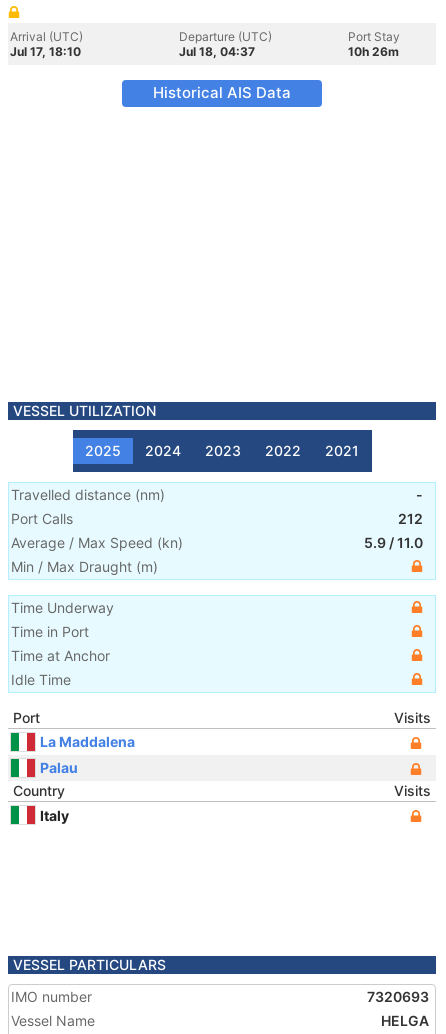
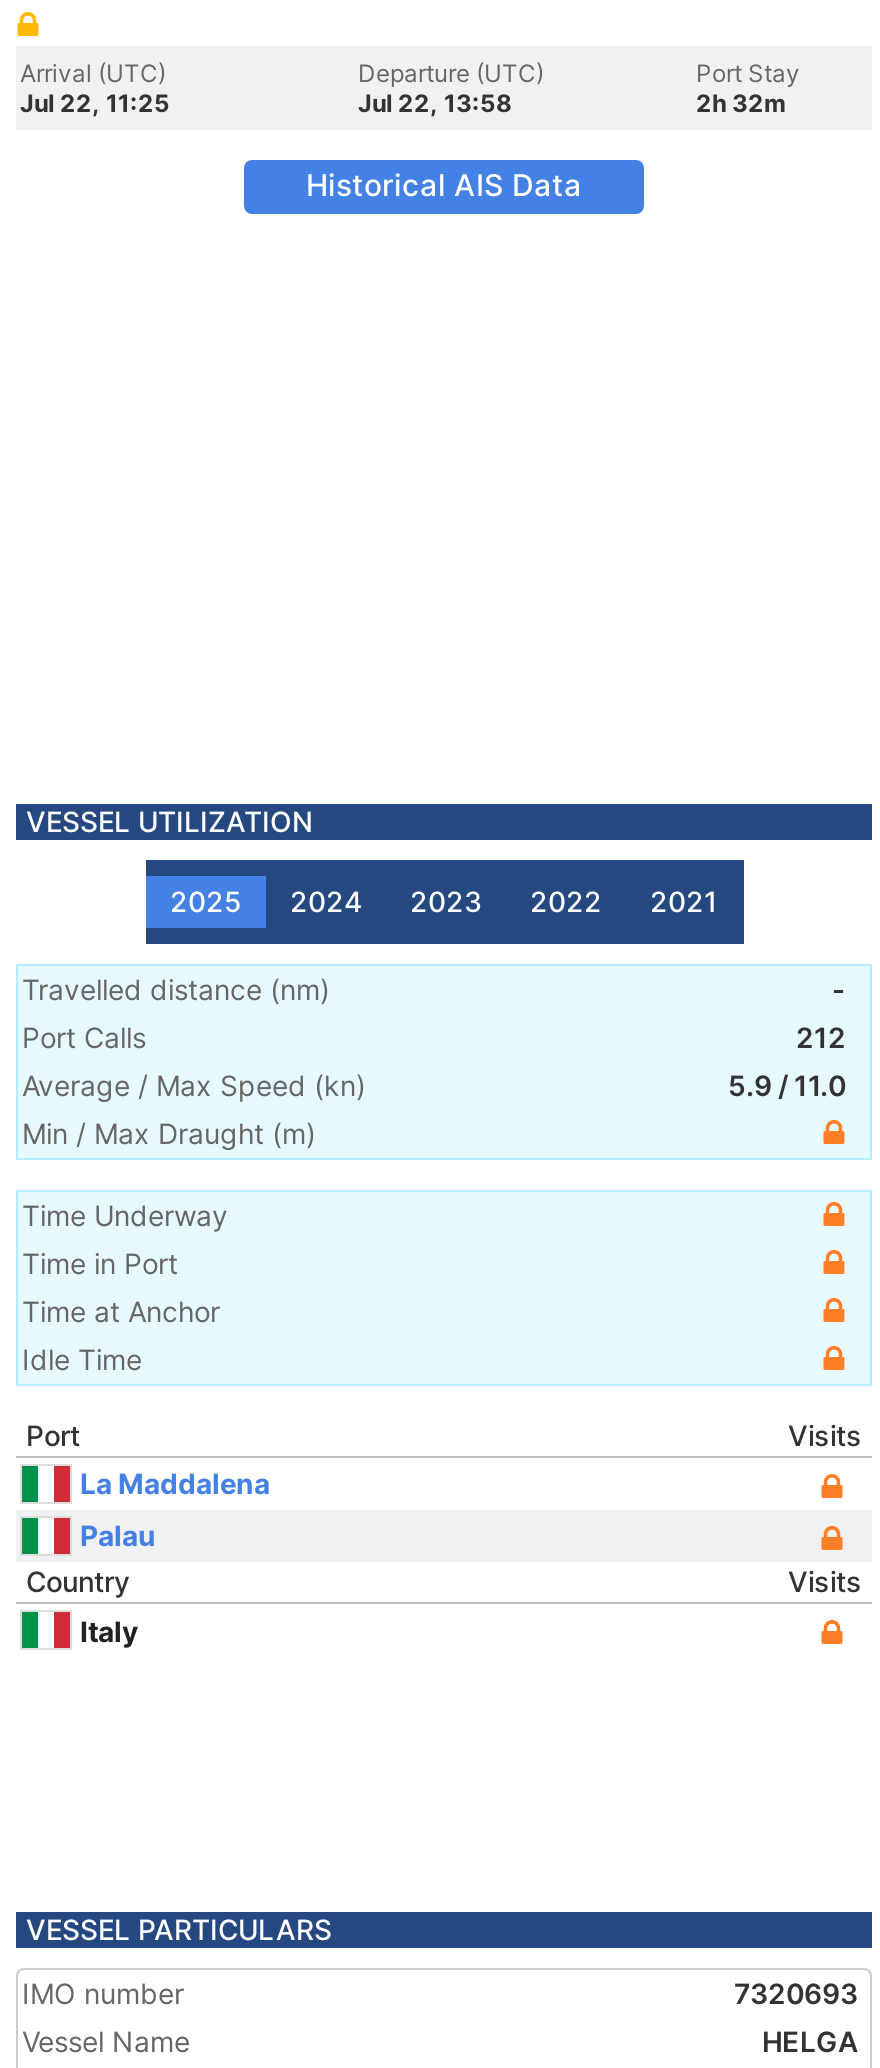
[10,44,81,59] Jul 17, 18:10 -> [20,88,170,118] Jul 22, 11:25
[179,44,255,59] Jul 18, 04:37 -> [358,88,512,118] Jul 22, 13:58
[348,44,399,59] 10h 26m -> [696,88,786,118] 2h 32m

